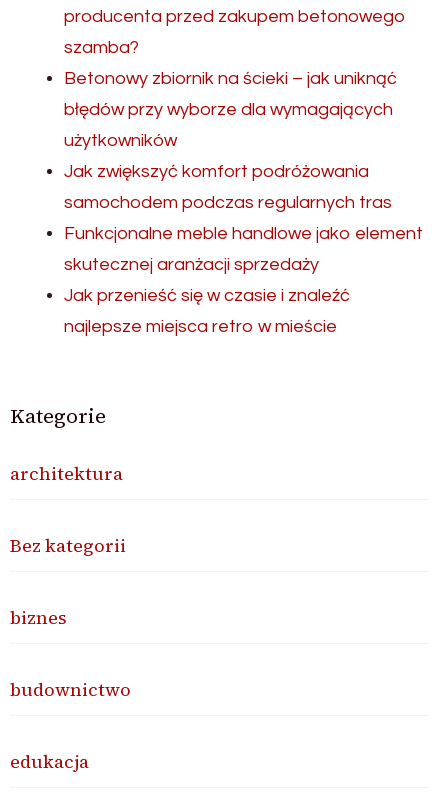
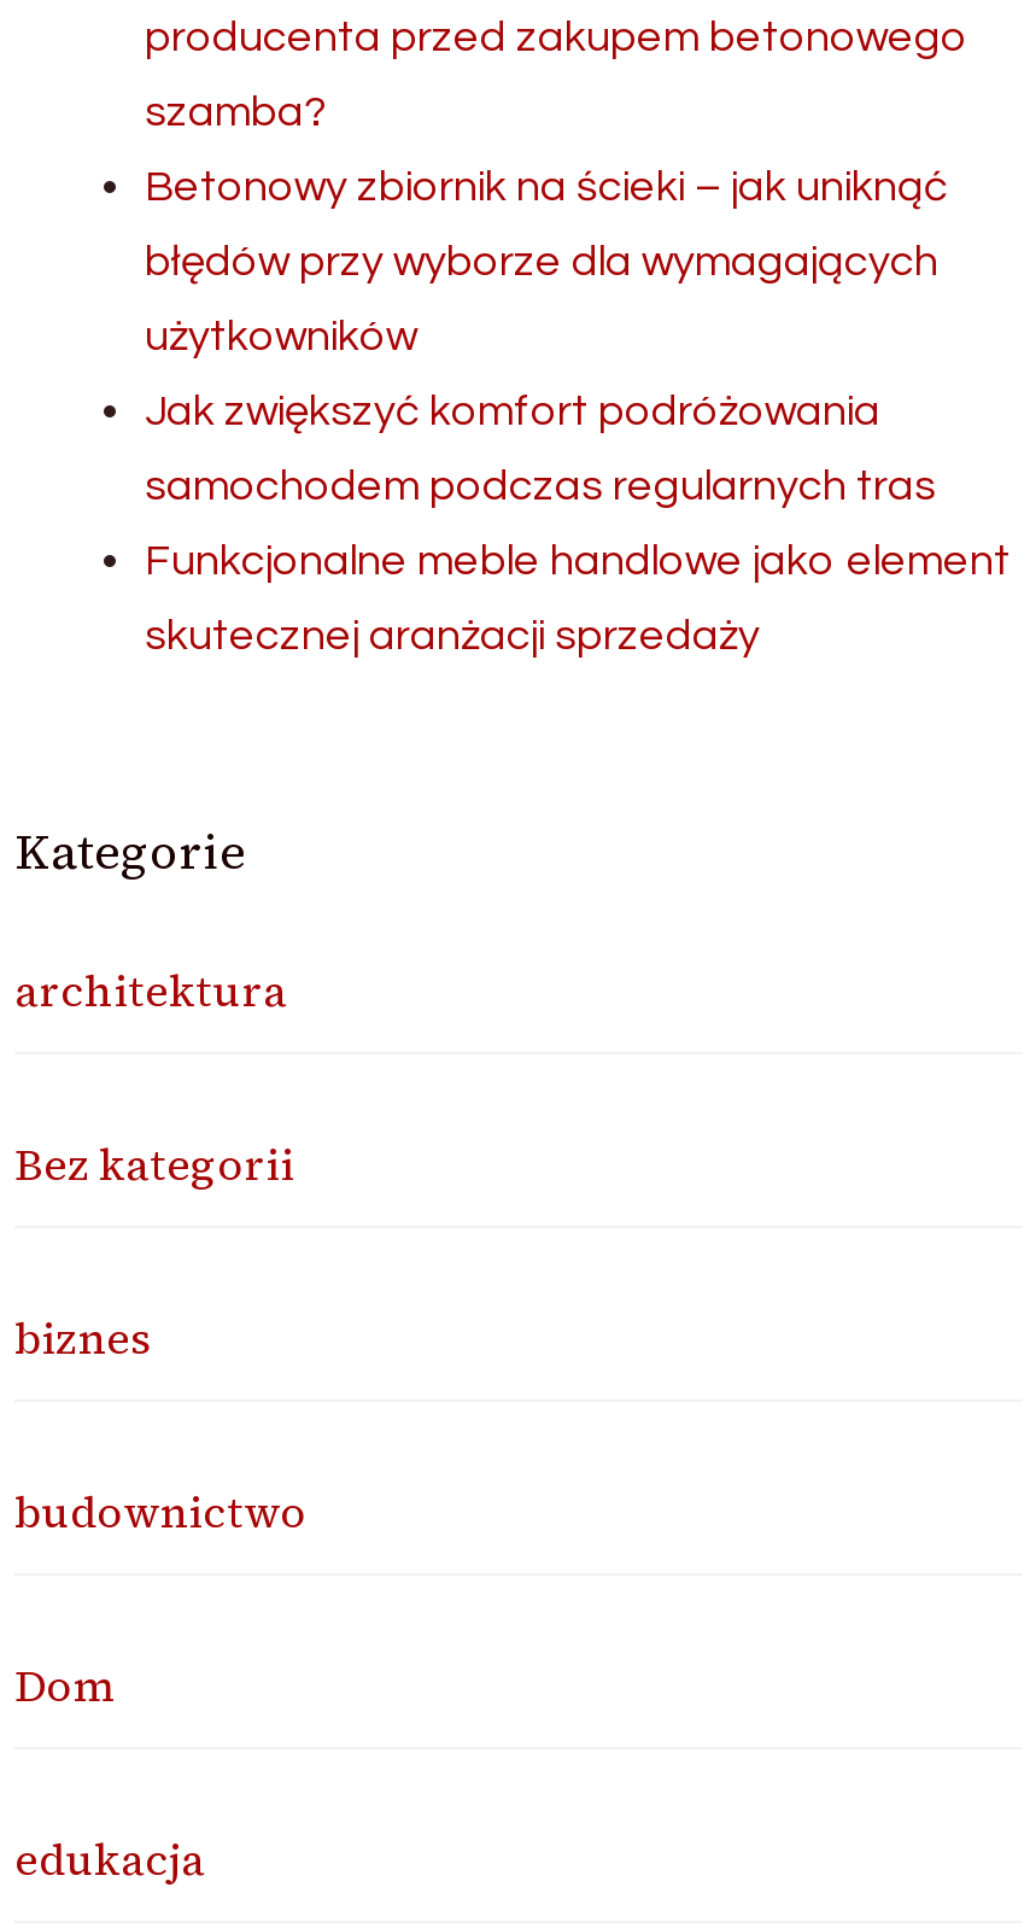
[64,286,350,336] Jak przenieść się w czasie i znaleźć | najlepsze miejsca retro w mieście -> none
moved [10,402,131,702] -> [14,819,306,1543]: Kategorie | architektura | Bez kategorii | biznes | budownictwo
none -> [14,1656,116,1717] Dom

